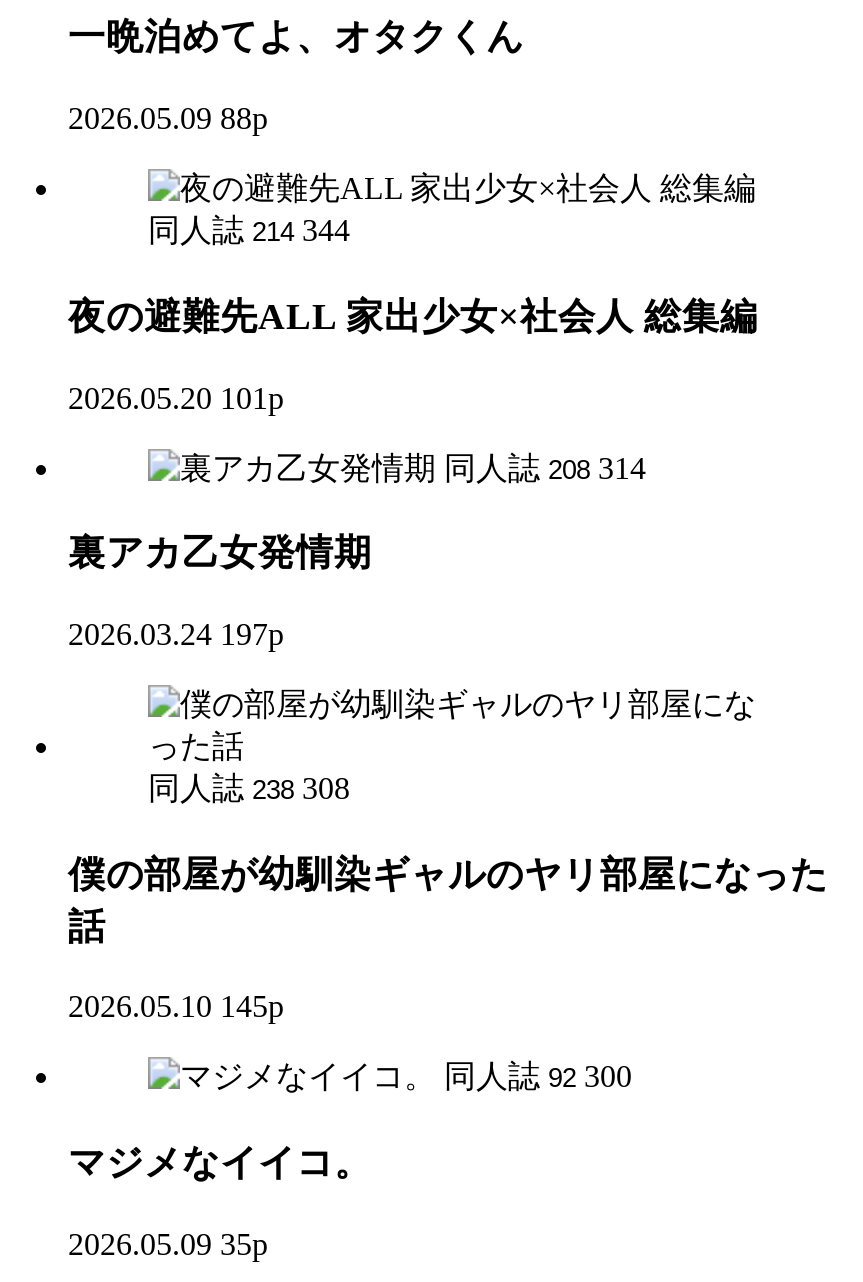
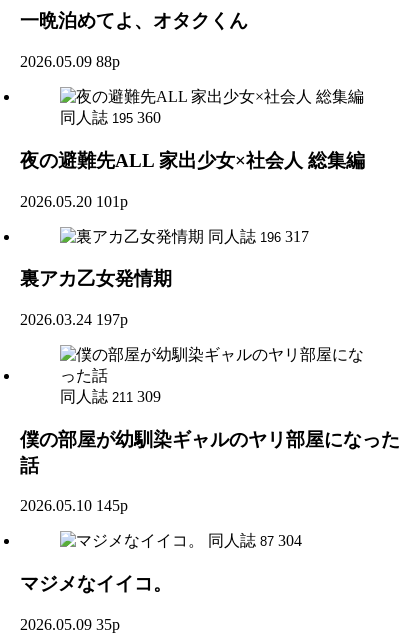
[148,213,350,247] 同人誌 214 344 -> [60,109,161,126] 同人誌 195 360
[444,450,646,484] 同人誌 208 314 -> [208,227,309,244] 同人誌 196 317
[148,771,350,805] 同人誌 238 308 -> [60,388,161,405] 同人誌 211 309
[444,1060,632,1094] 同人誌 92 300 -> [208,532,302,549] 同人誌 87 304

